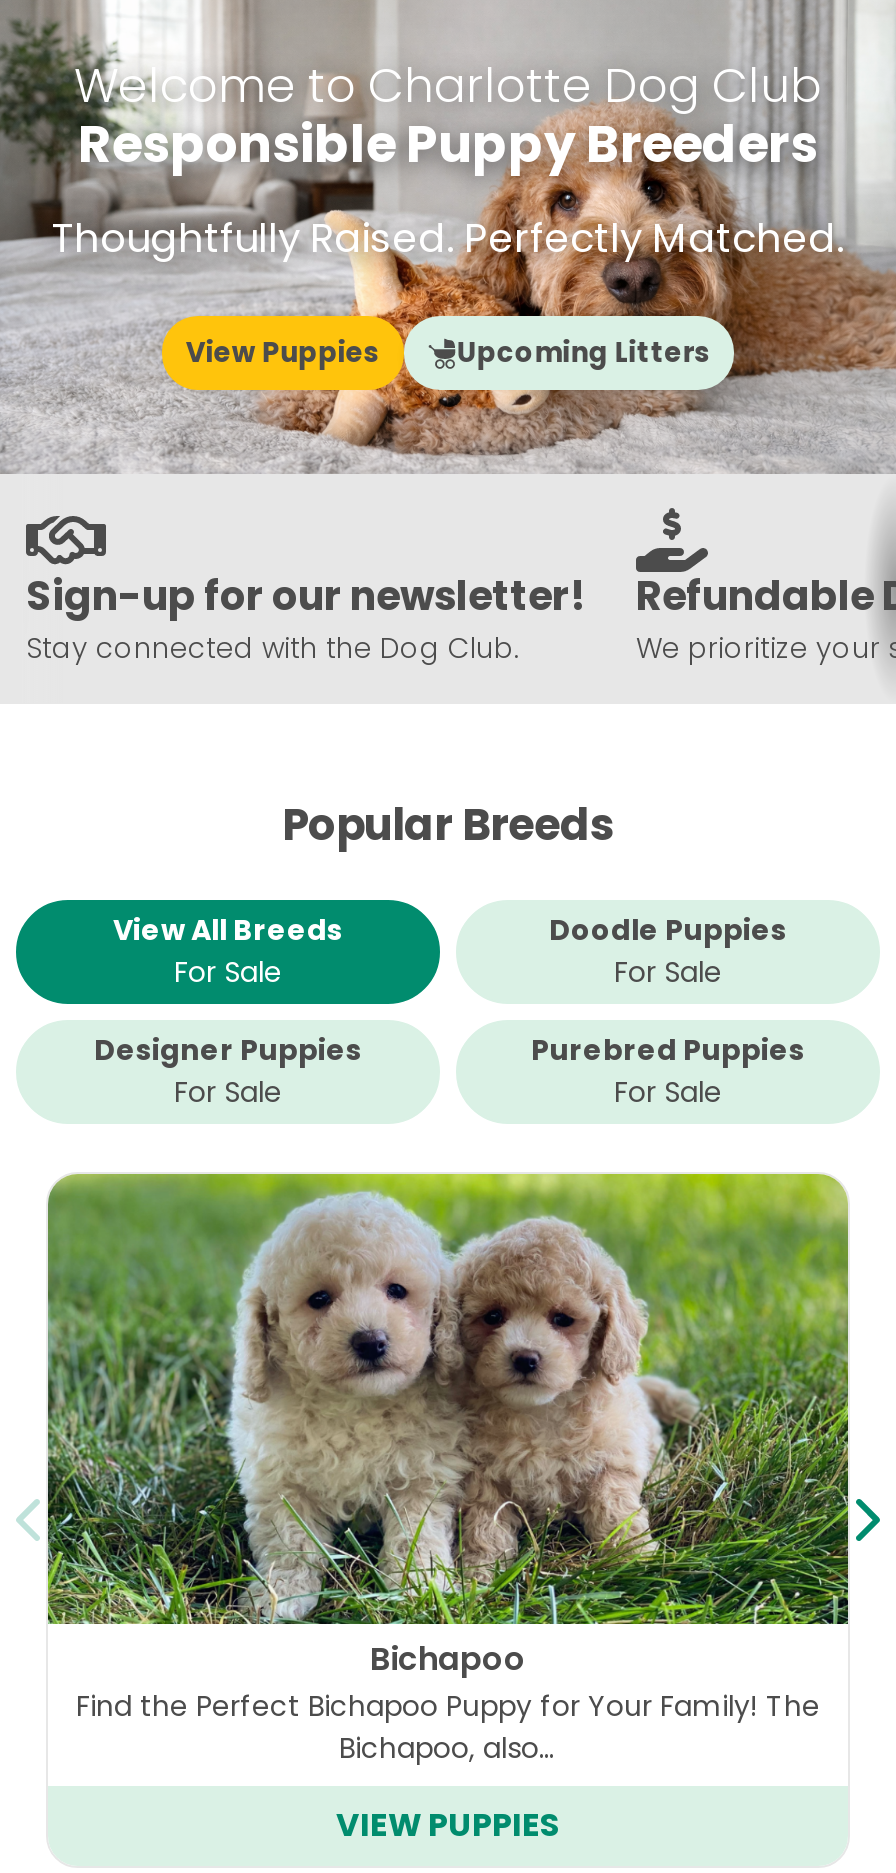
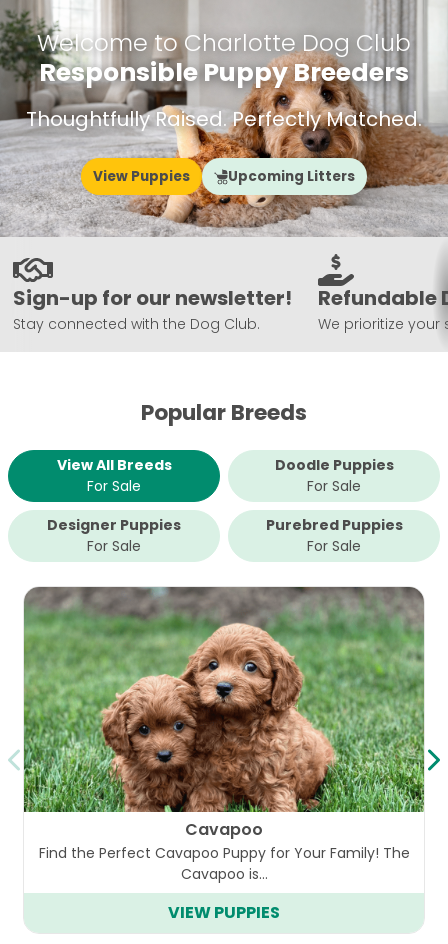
[48,1172,850,1767] [image] | Bichapoo | Find the Perfect Bichapoo Puppy for Your Family! The | Bichapoo, also… -> [24,586,425,884] [image] | Cavapoo | Find the Perfect Cavapoo Puppy for Your Family! The | Cavapoo is…

